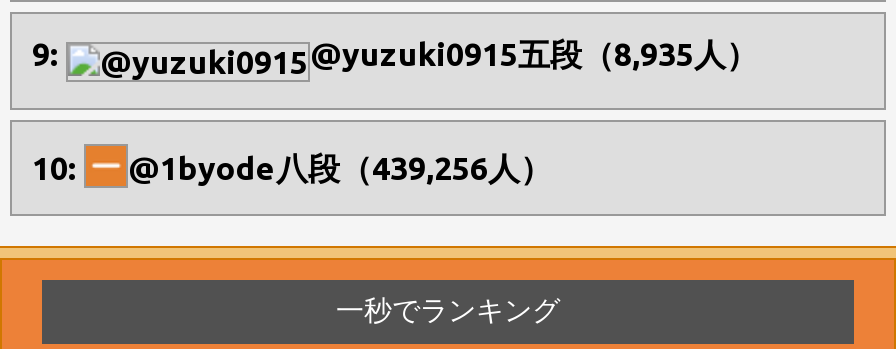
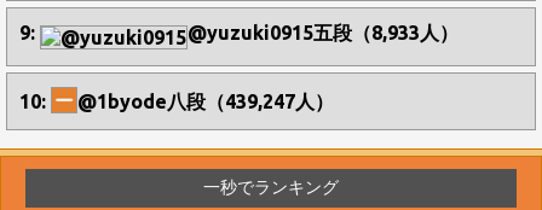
[310,36,758,72] @yuzuki0915五段（8,935人） -> [188,22,459,43] @yuzuki0915五段（8,933人）
[32,150,552,186] 10: @1byode八段（439,256人） -> [19,91,334,112] 10: @1byode八段（439,247人）

